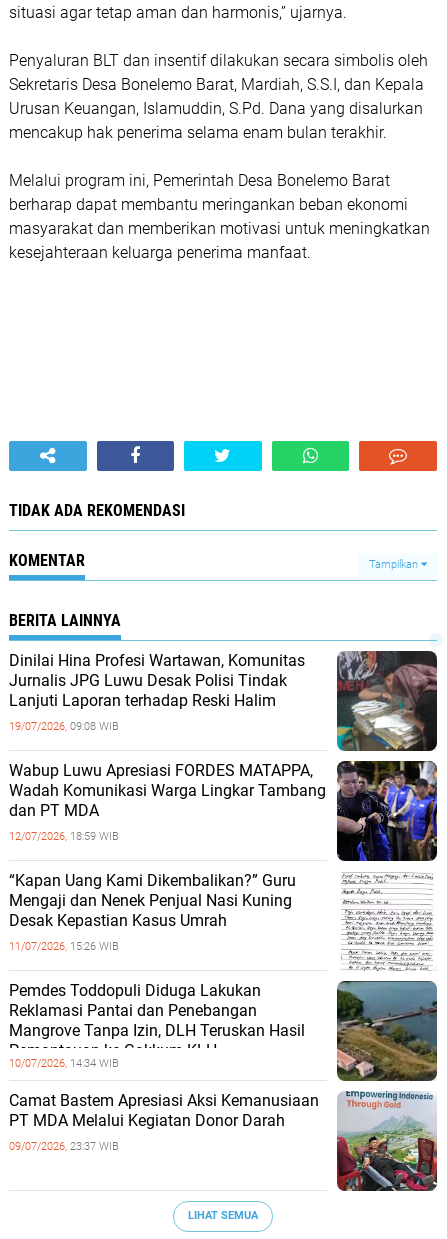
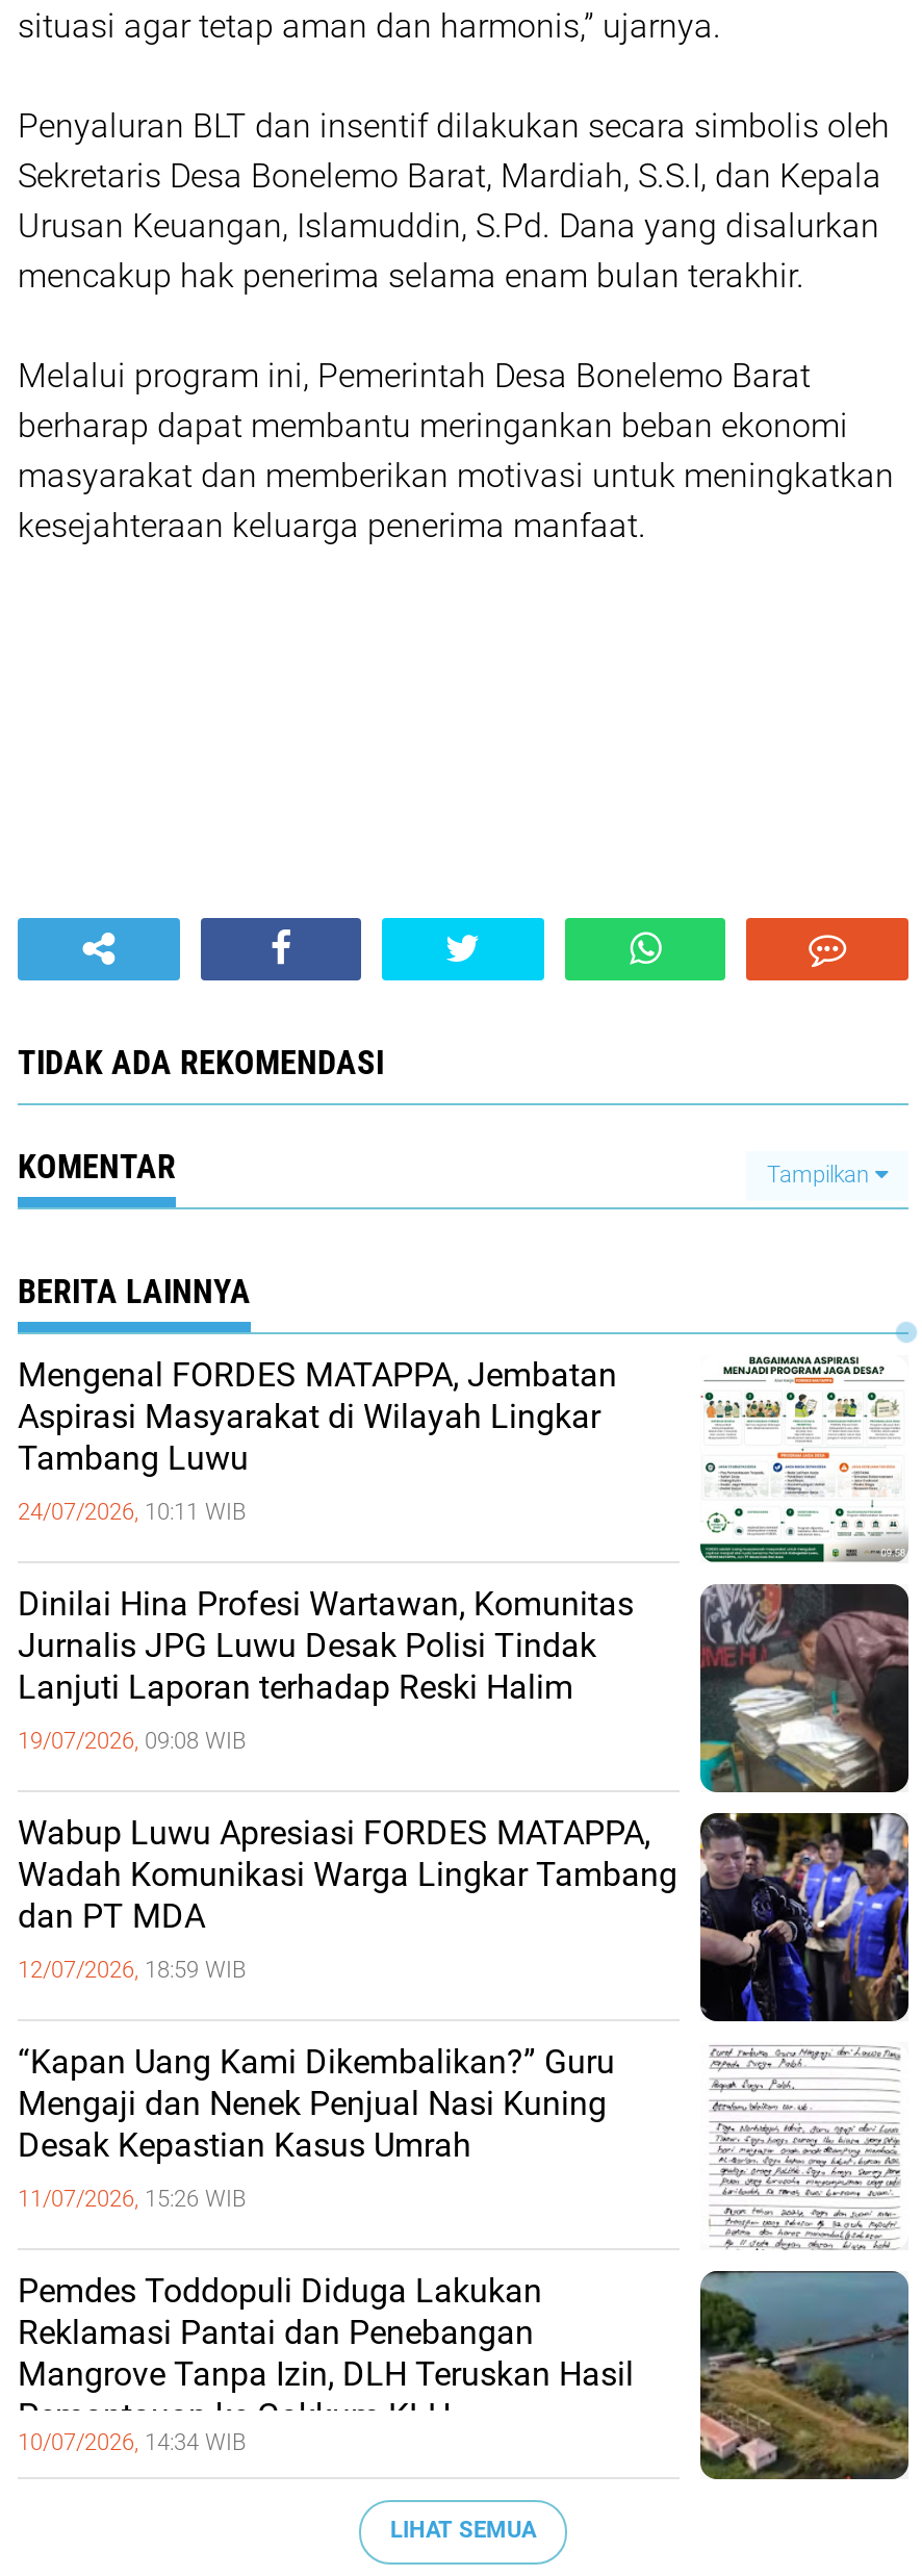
none -> [18,1355,908,1563] [image] | Mengenal FORDES MATAPPA, Jembatan | Aspirasi Masyarakat di Wilayah Lingkar | Tambang Luwu | 24/07/2026, 10:11 WIB
moved [9,649,439,1070] -> [18,1580,913,2456]: [image] | Dinilai Hina Profesi Wartawan, Komunitas | Jurnalis JPG Luwu Desak Polisi Tindak | ... | Mangrove Tanpa Izin, DLH Teruskan Hasil | 10/07/2026, 14:34 WIB
[9,1090,438,1191] [image] | Camat Bastem Apresiasi Aksi Kemanusiaan | PT MDA Melalui Kegiatan Donor Darah | 09/07/2026, 23:37 WIB -> none

